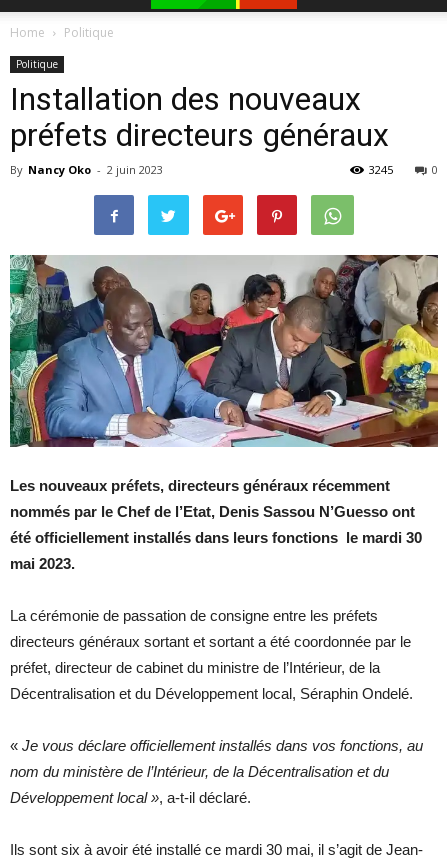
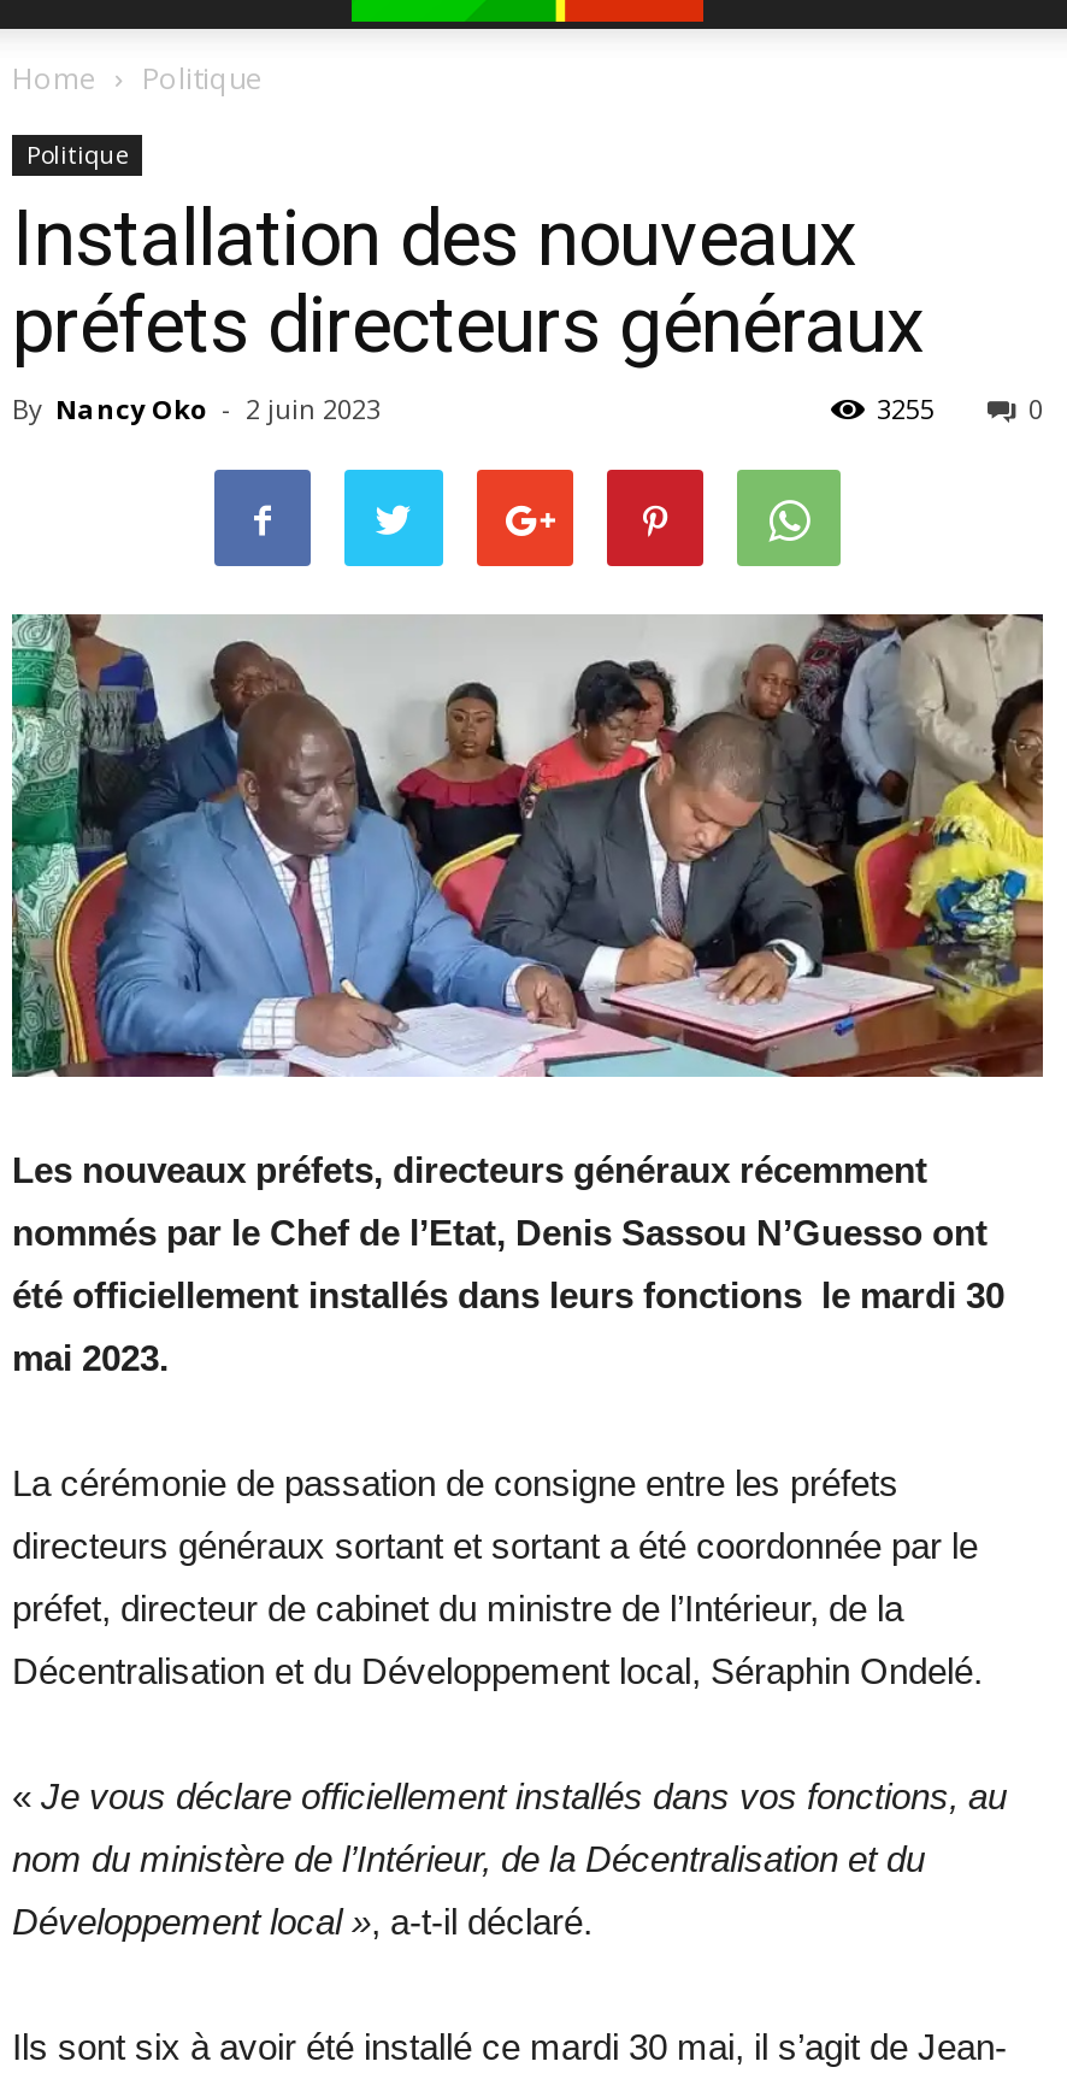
[369,162,393,177] 3245 -> [877,390,935,426] 3255

